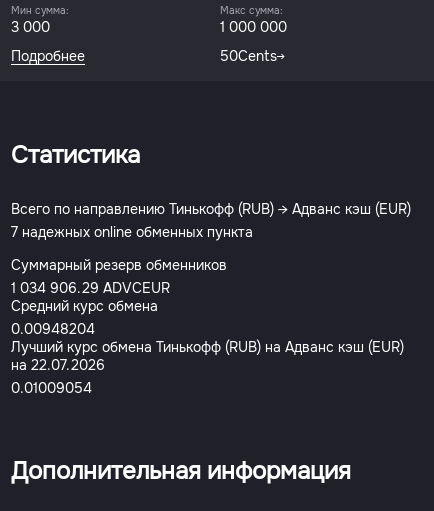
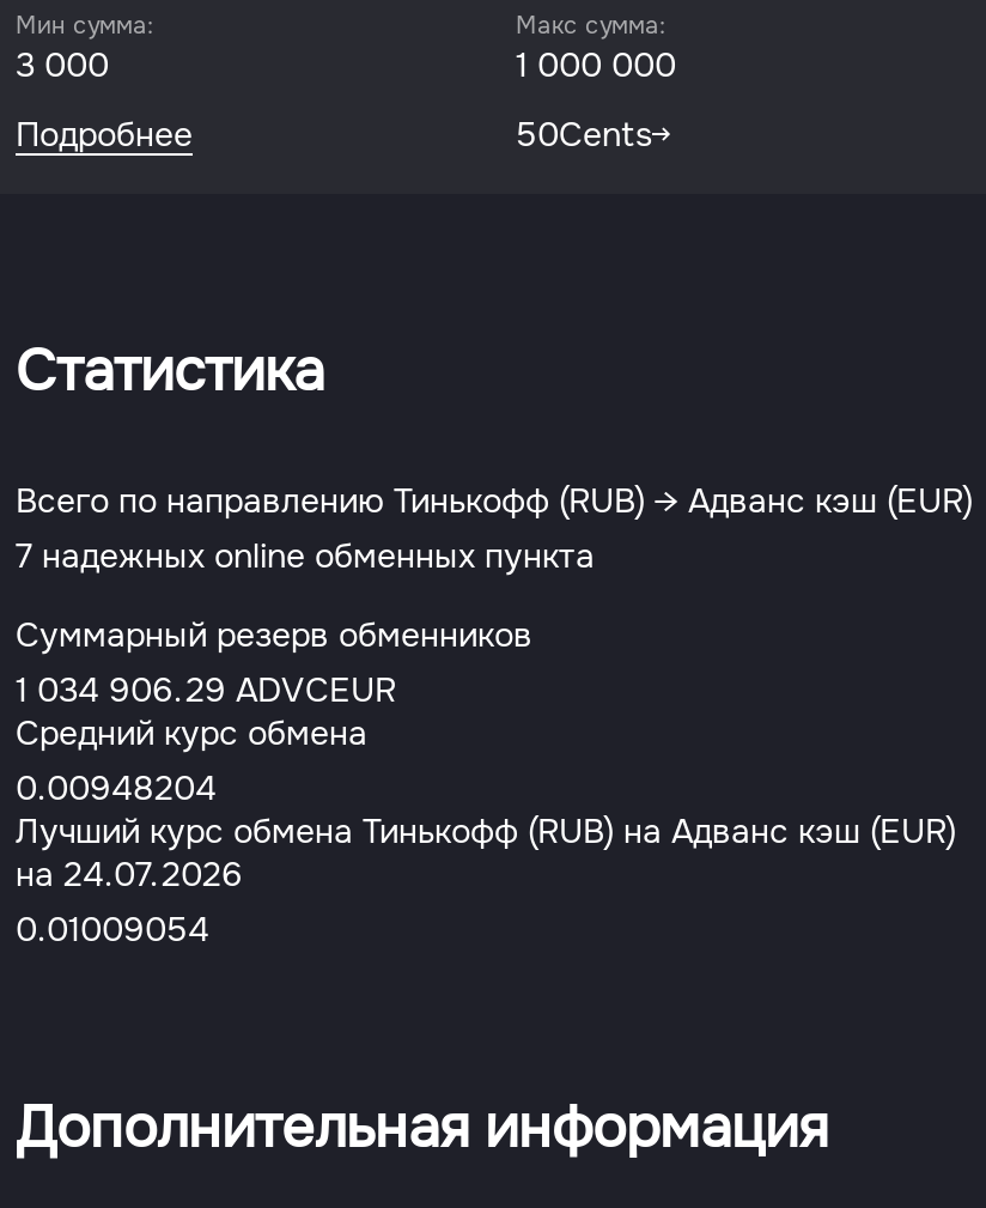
[11,356,105,374] на 22.07.2026 -> [16,852,243,896] на 24.07.2026

